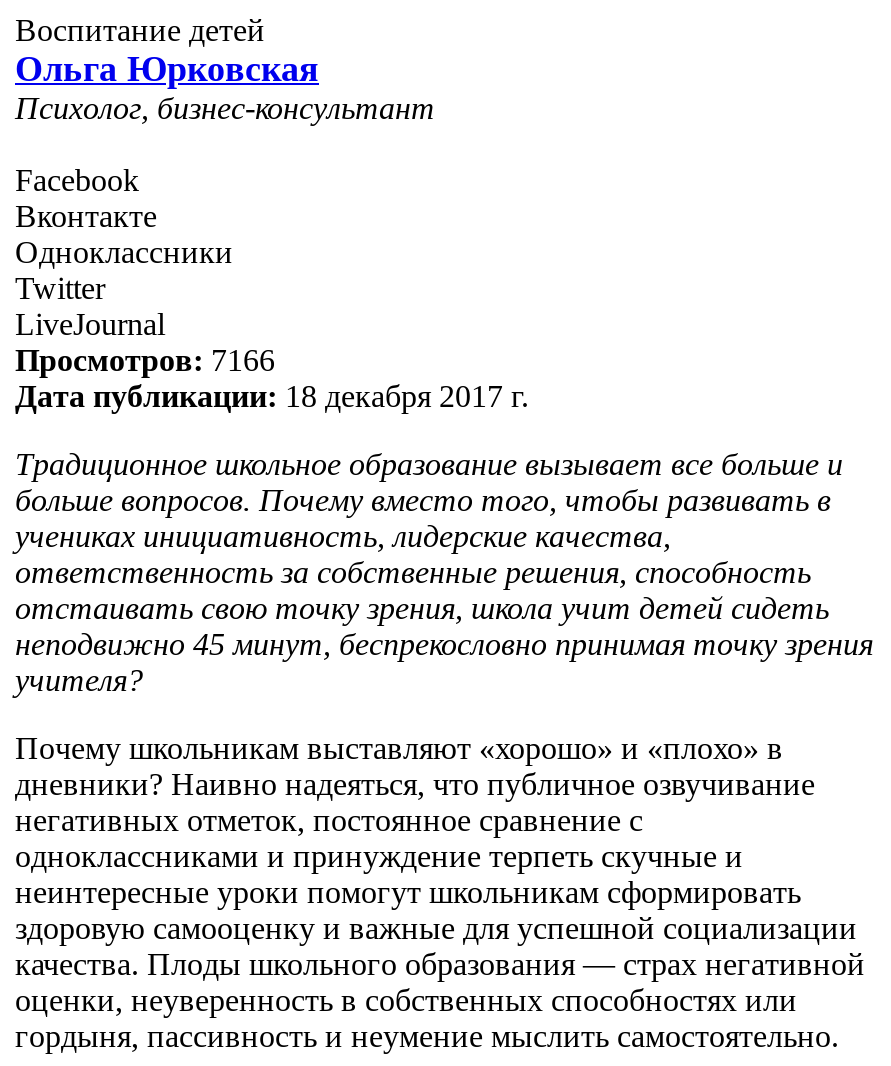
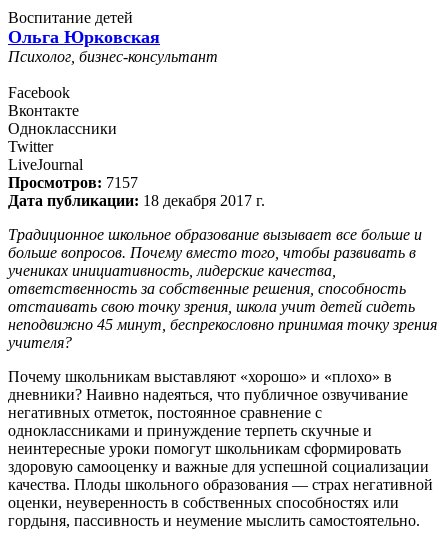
[15,343,275,377] Просмотров: 7166 -> [8,174,138,191] Просмотров: 7157

